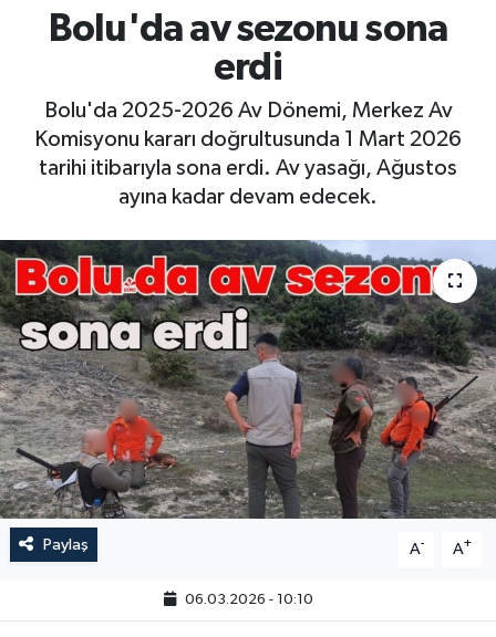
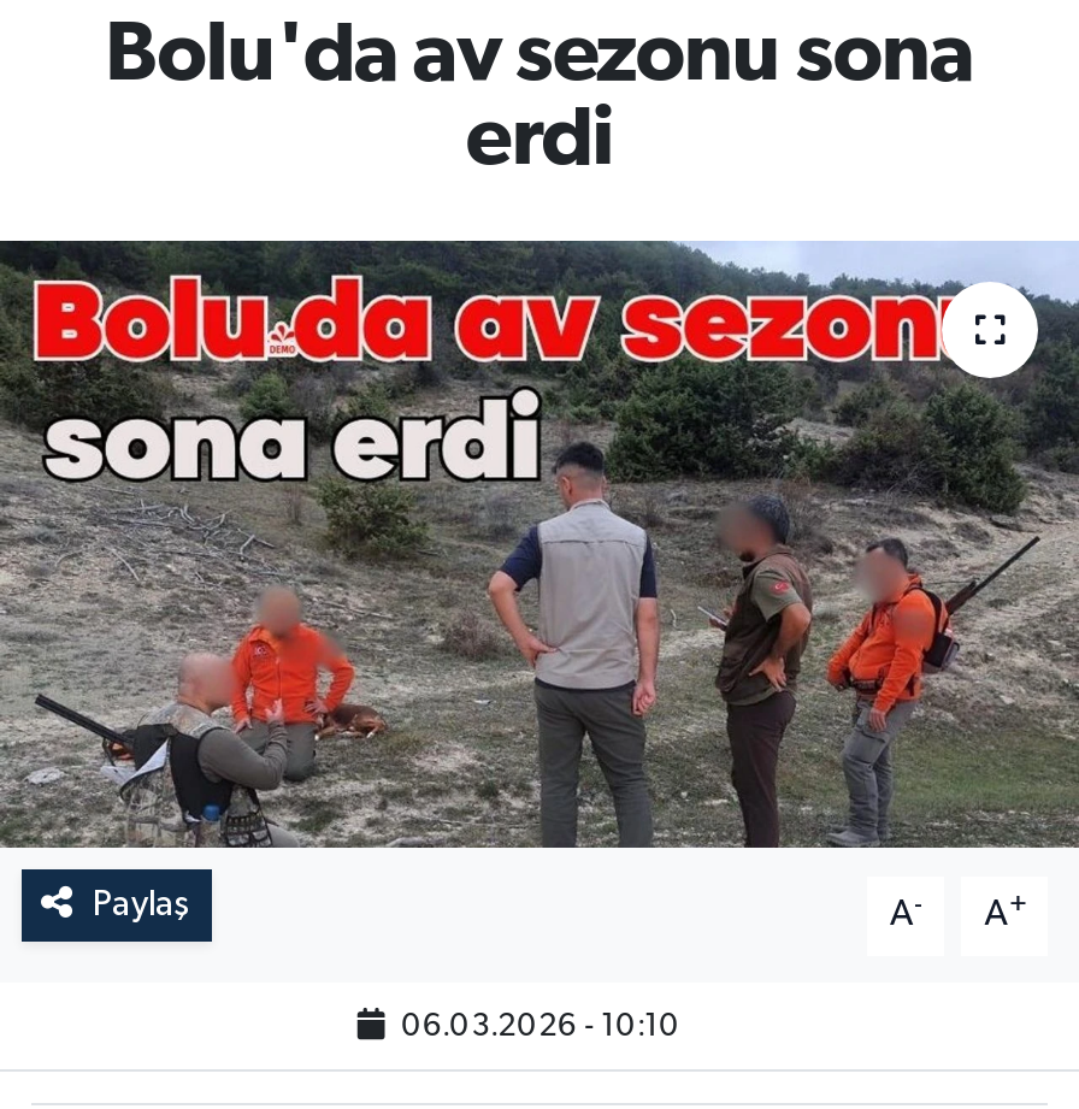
[34,100,462,208] Bolu'da 2025-2026 Av Dönemi, Merkez Av | Komisyonu kararı doğrultusunda 1 Mart 2026 | tarihi itibarıyla sona erdi. Av yasağı, Ağustos | ayına kadar devam edecek. -> none

